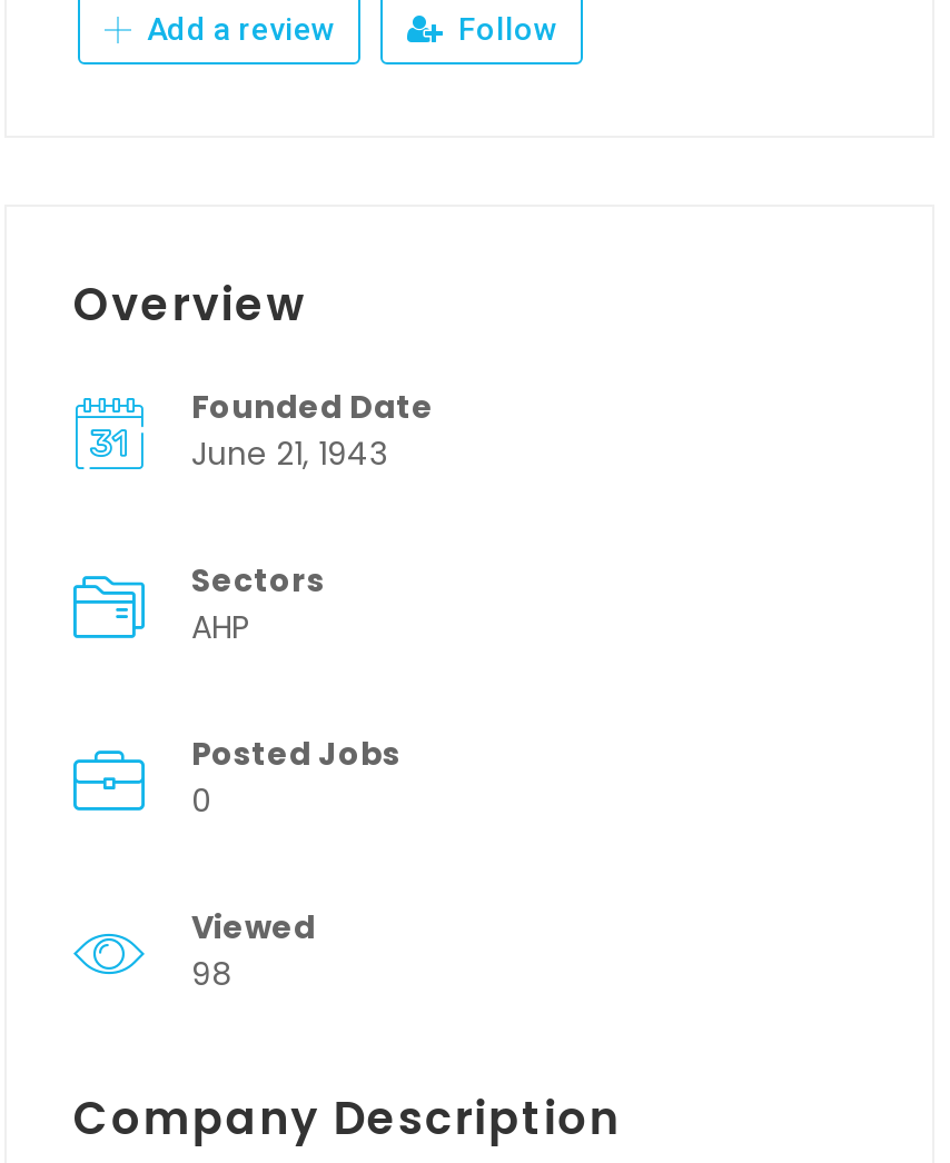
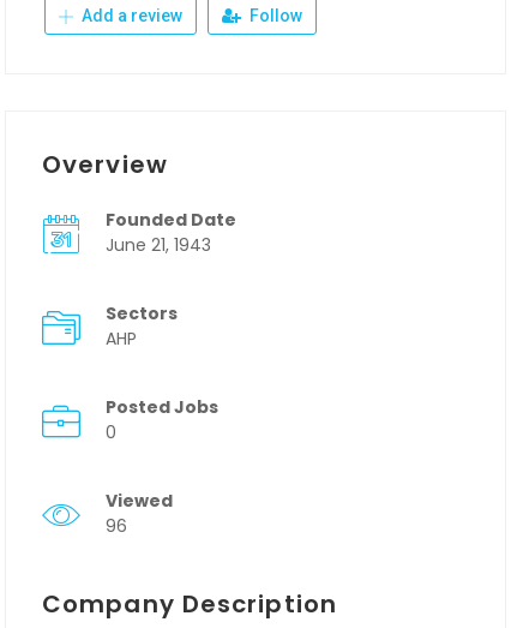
[191,951,231,996] 98 -> [106,514,127,538] 96

